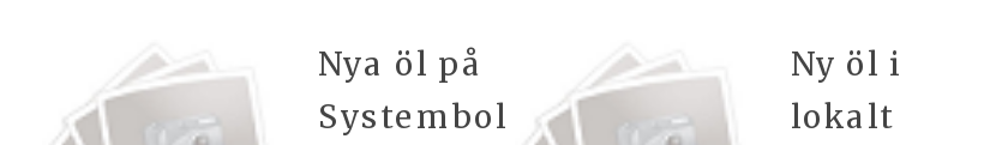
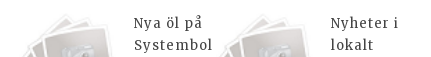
[791,44,901,84] Ny öl i -> [331,15,399,32] Nyheter i

